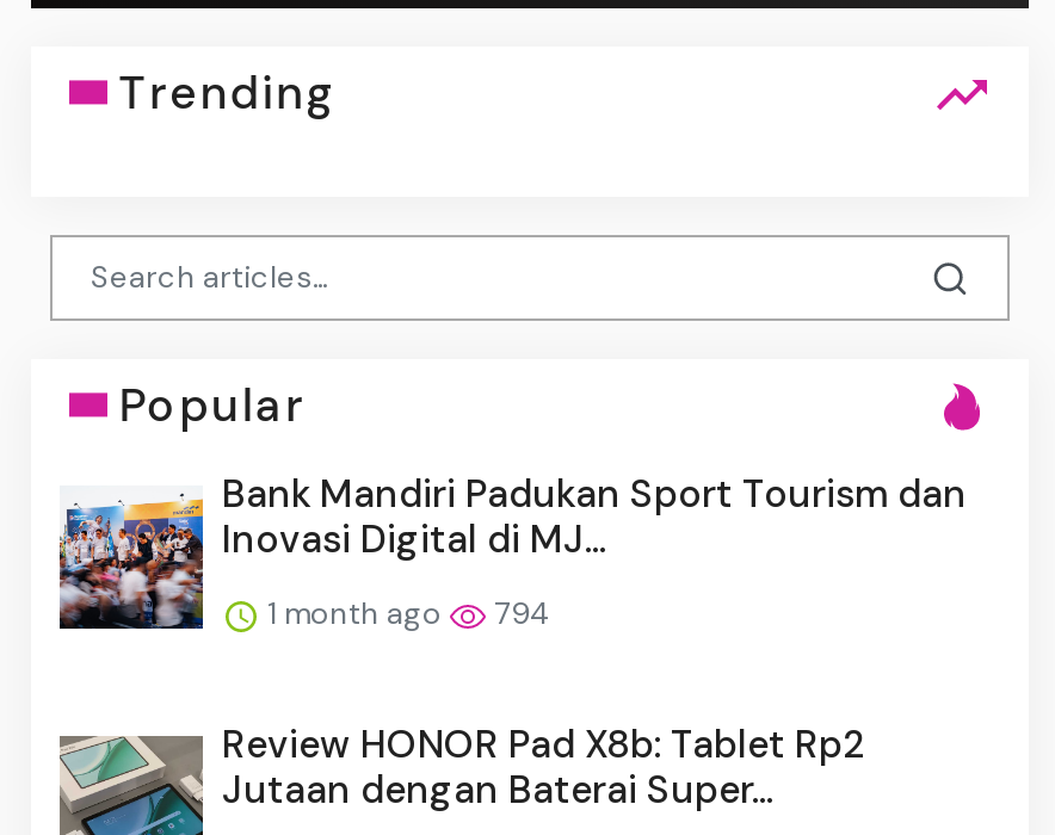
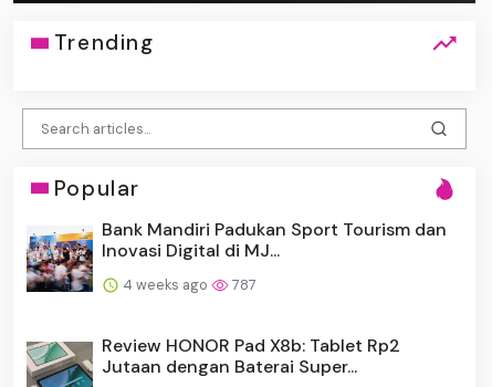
[260,593,449,634] 1 month ago -> [119,275,211,294] 4 weeks ago
[487,593,551,634] 794 -> [229,275,257,294] 787

